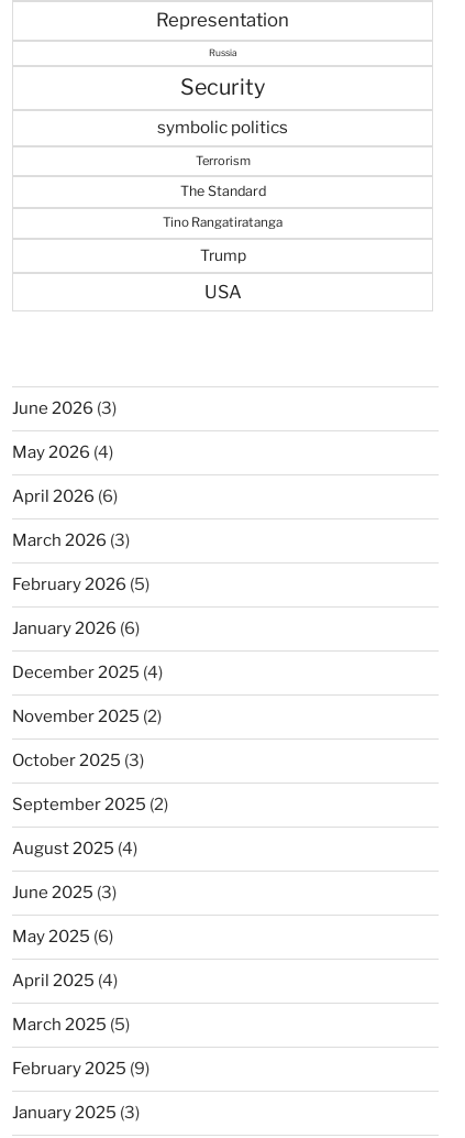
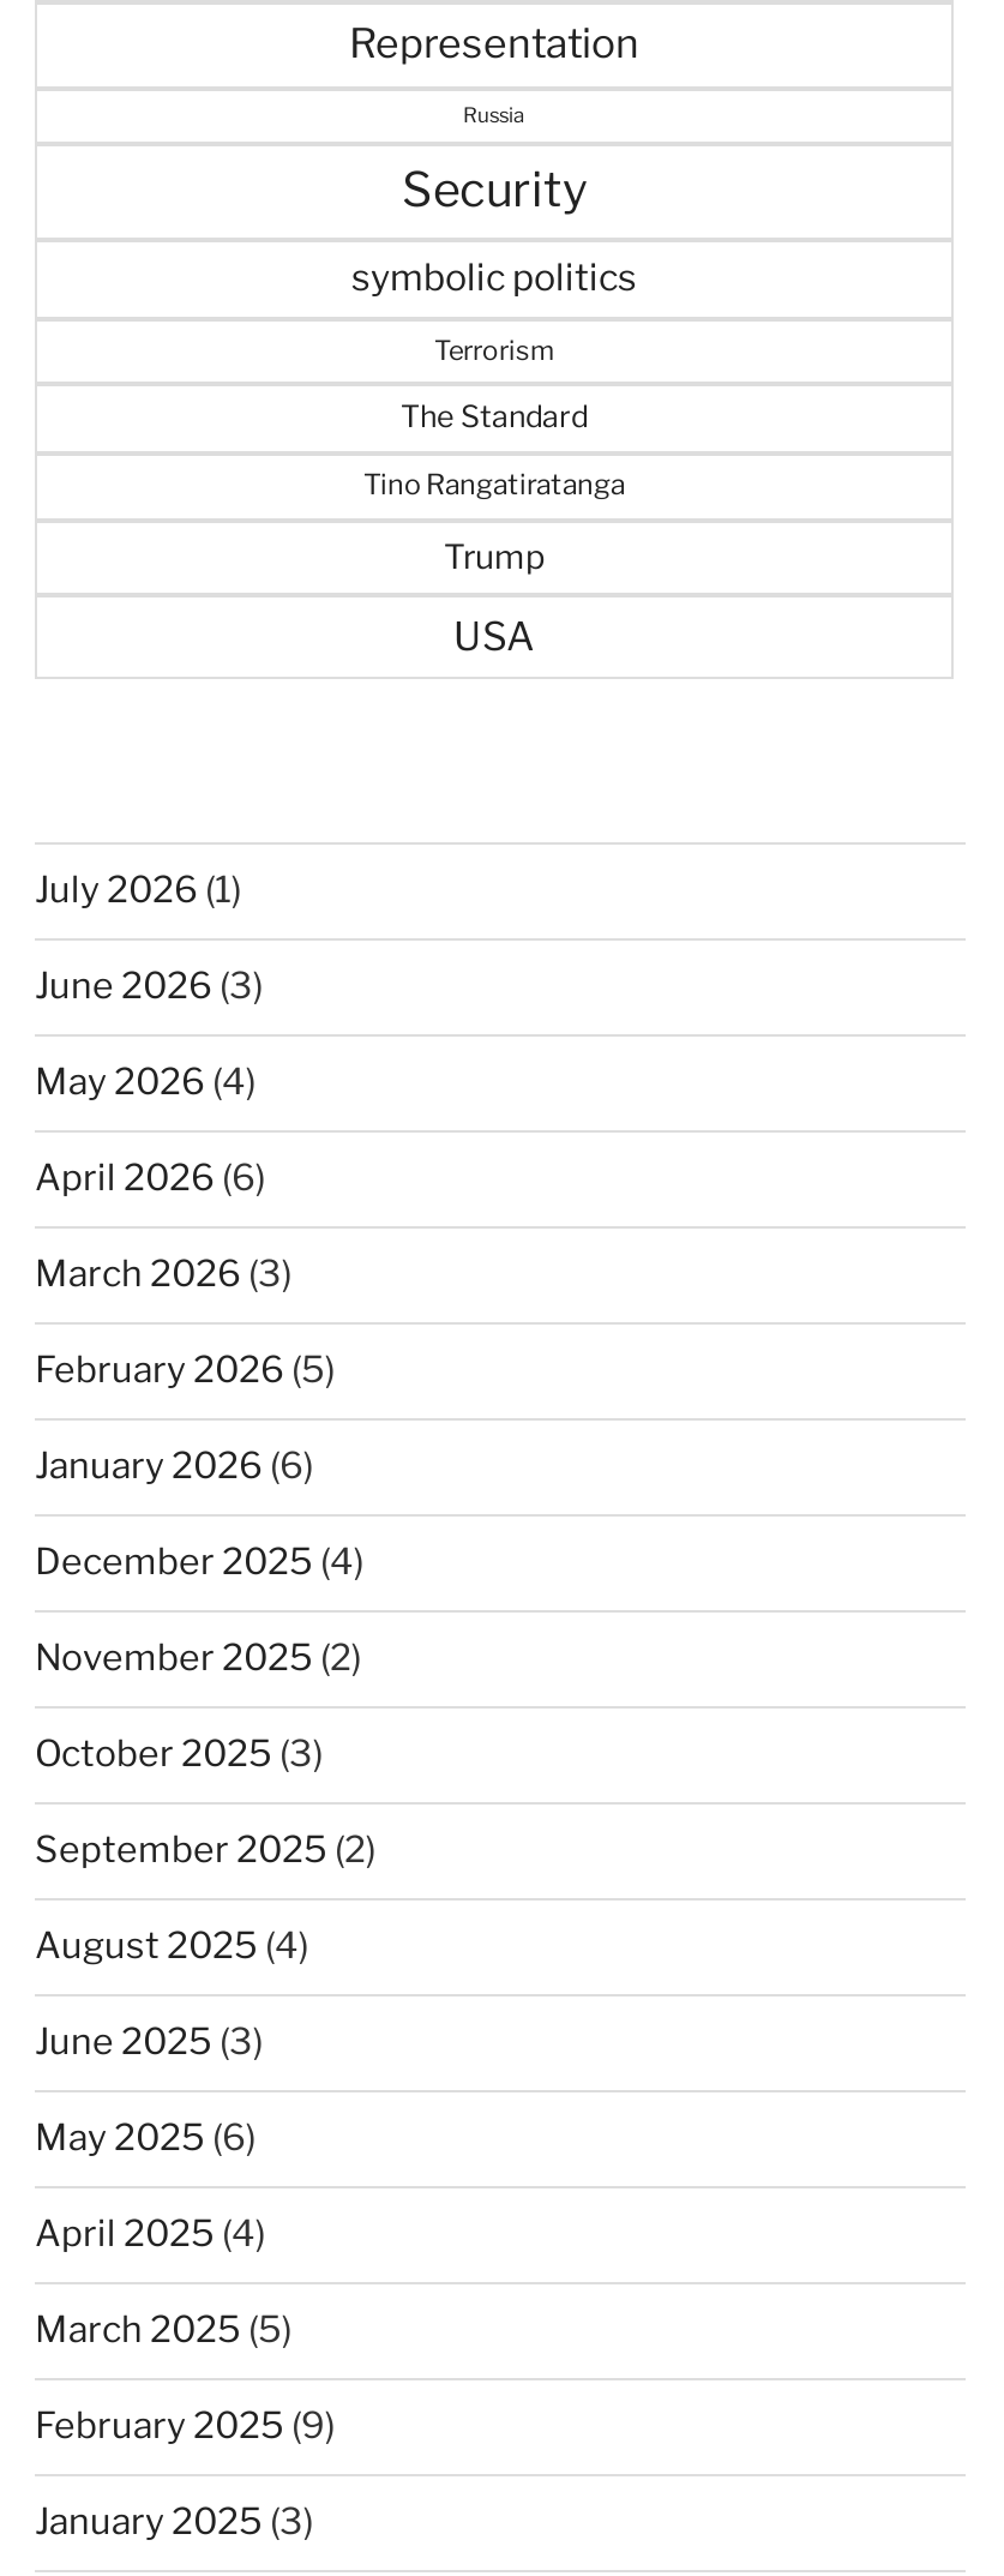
none -> [35,869,241,912] July 2026 (1)

